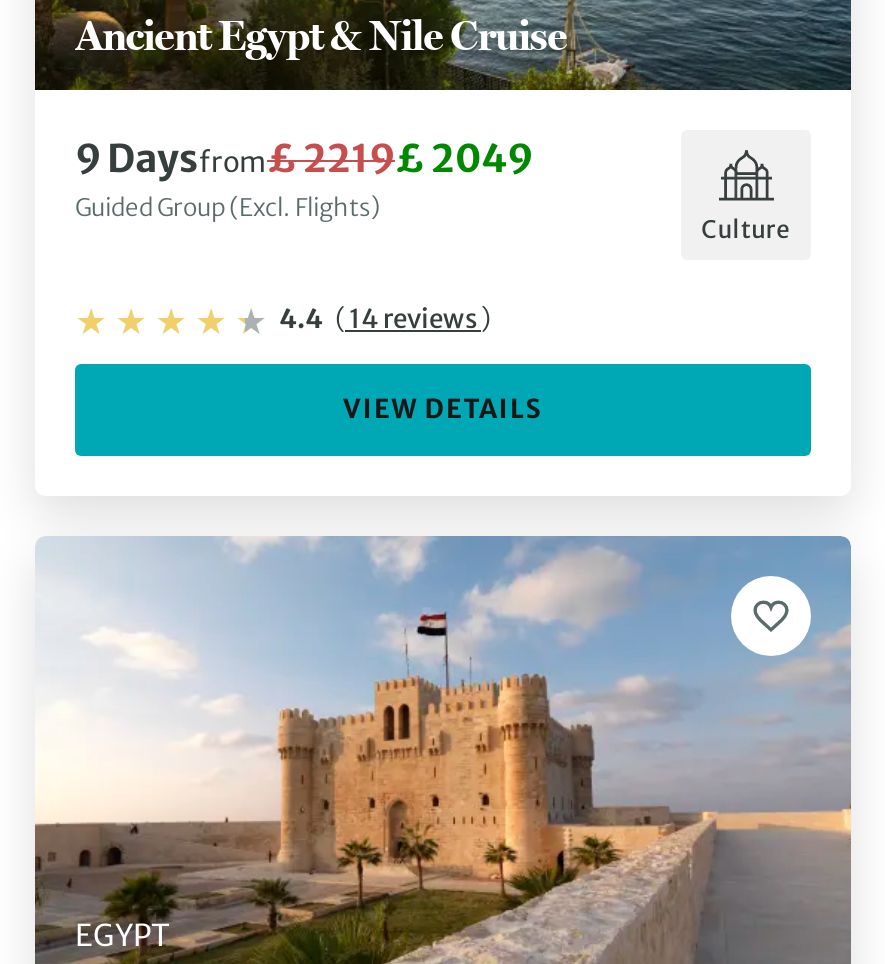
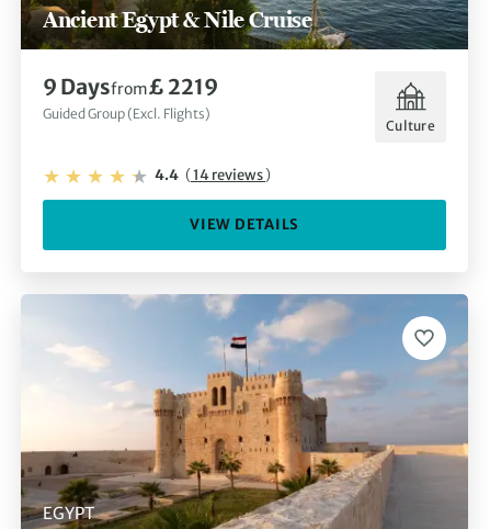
[75,134,533,182] 9 Daysfrom£ 2219£ 2049 -> [43,74,218,100] 9 Daysfrom£ 2219

